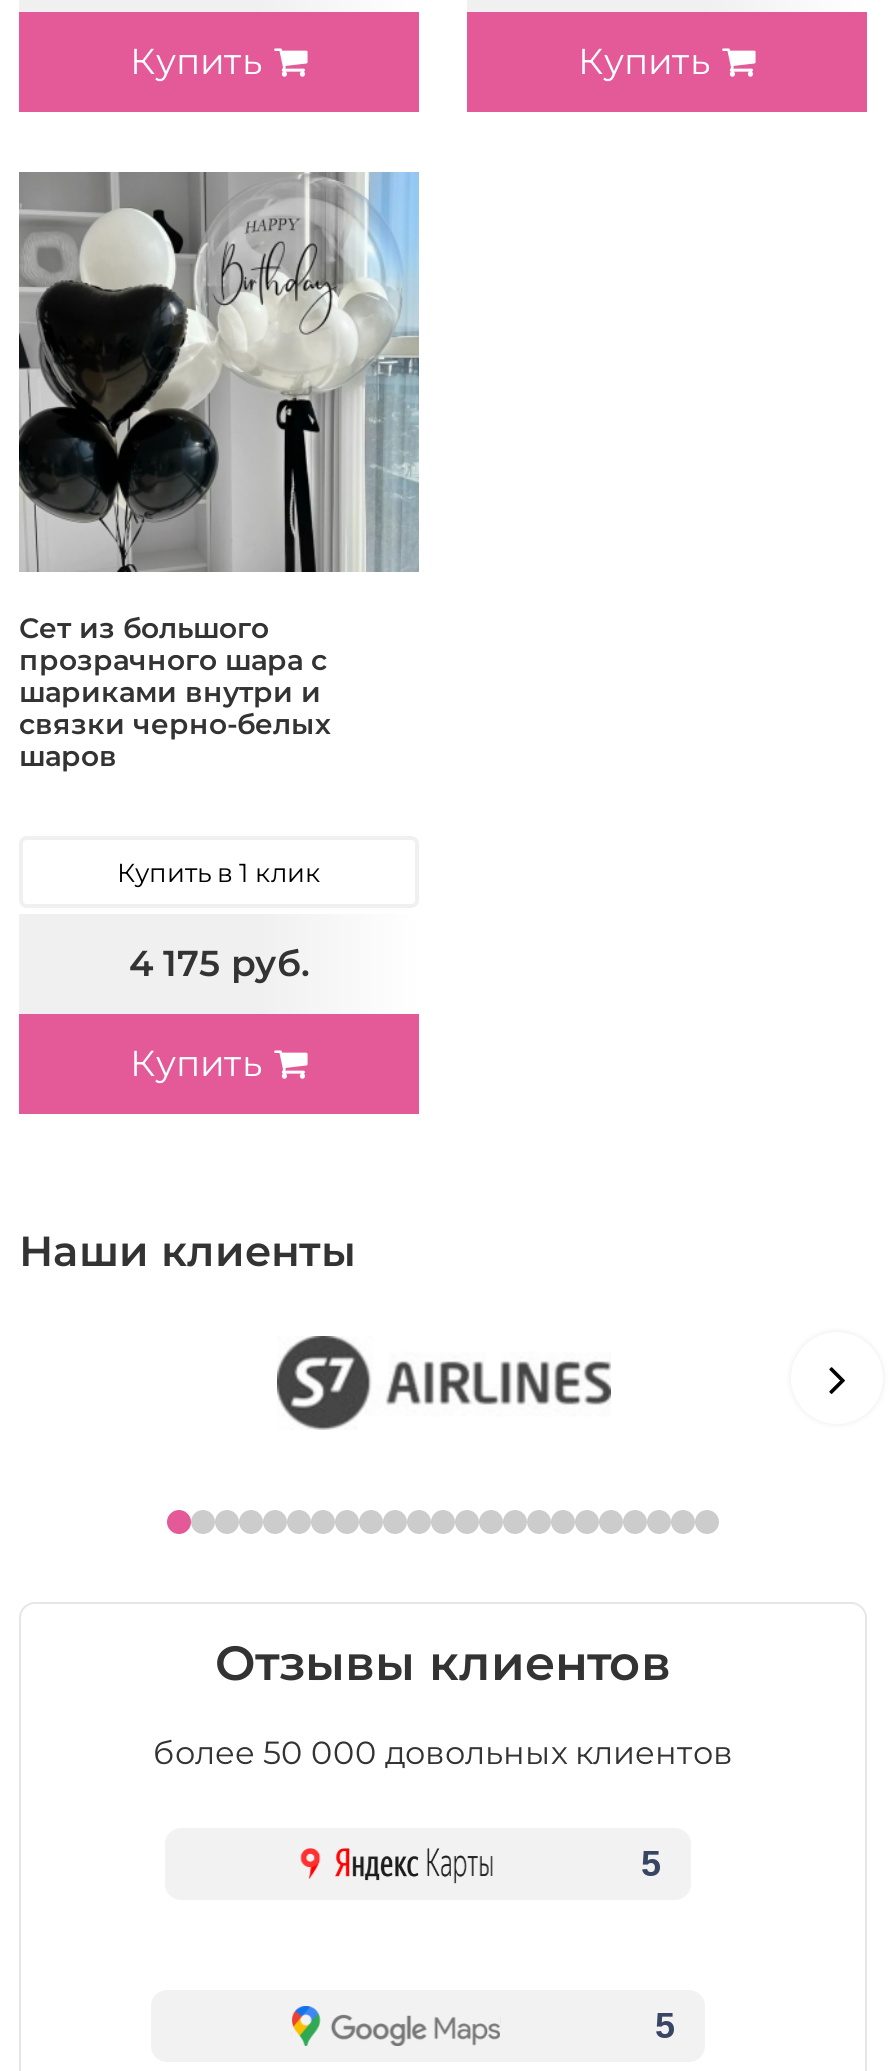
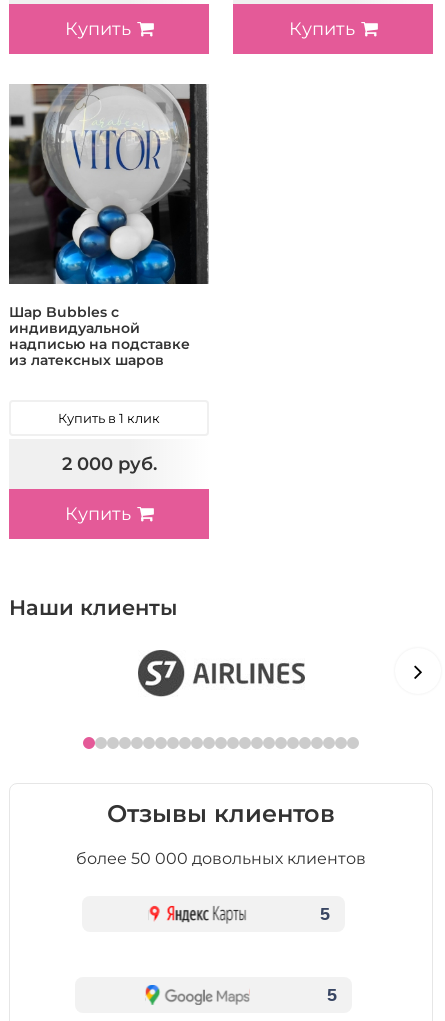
[19,172,419,775] [image] | Сет из большого | прозрачного шара с | шариками внутри и | связки черно-белых | шаров -> [9,83,208,369] [image] | Шар Bubbles с | индивидуальной | надписью на подставке | из латексных шаров
[129,941,309,985] 4 175 руб. -> [61,453,156,475] 2 000 руб.

